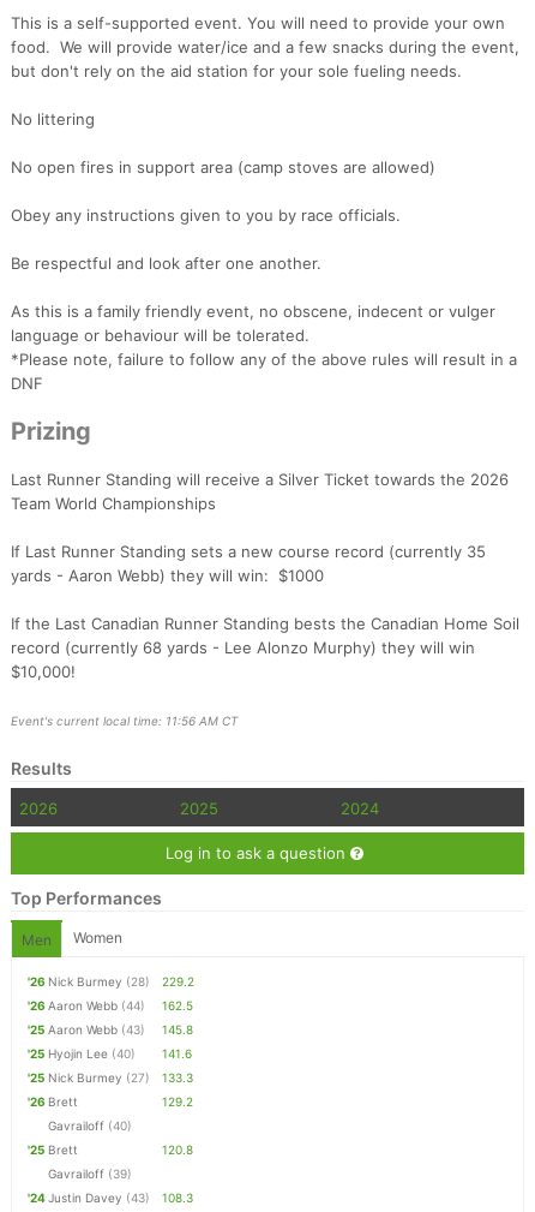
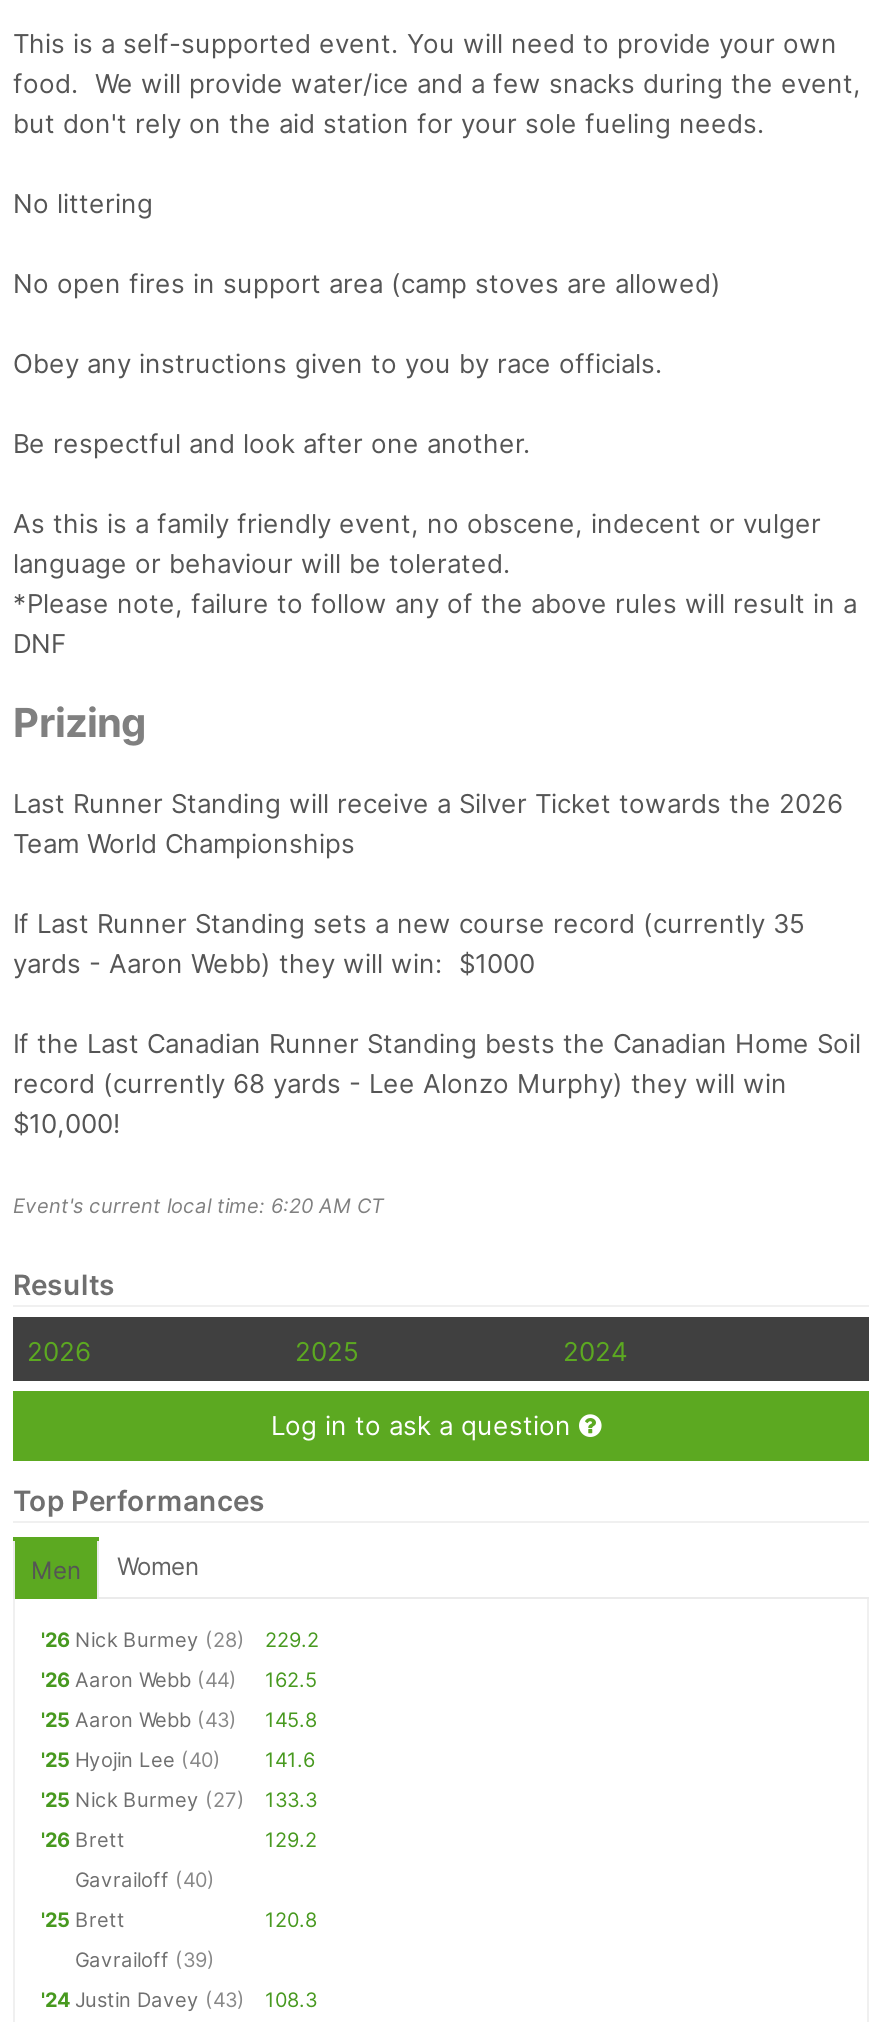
[11,714,238,728] Event's current local time: 11:56 AM CT -> [13,1193,383,1217] Event's current local time: 6:20 AM CT

